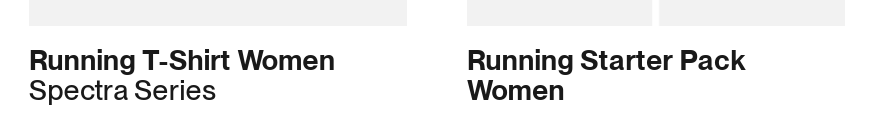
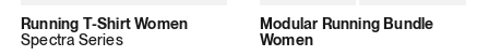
[467,44,745,76] Running Starter Pack -> [260,15,434,32] Modular Running Bundle

